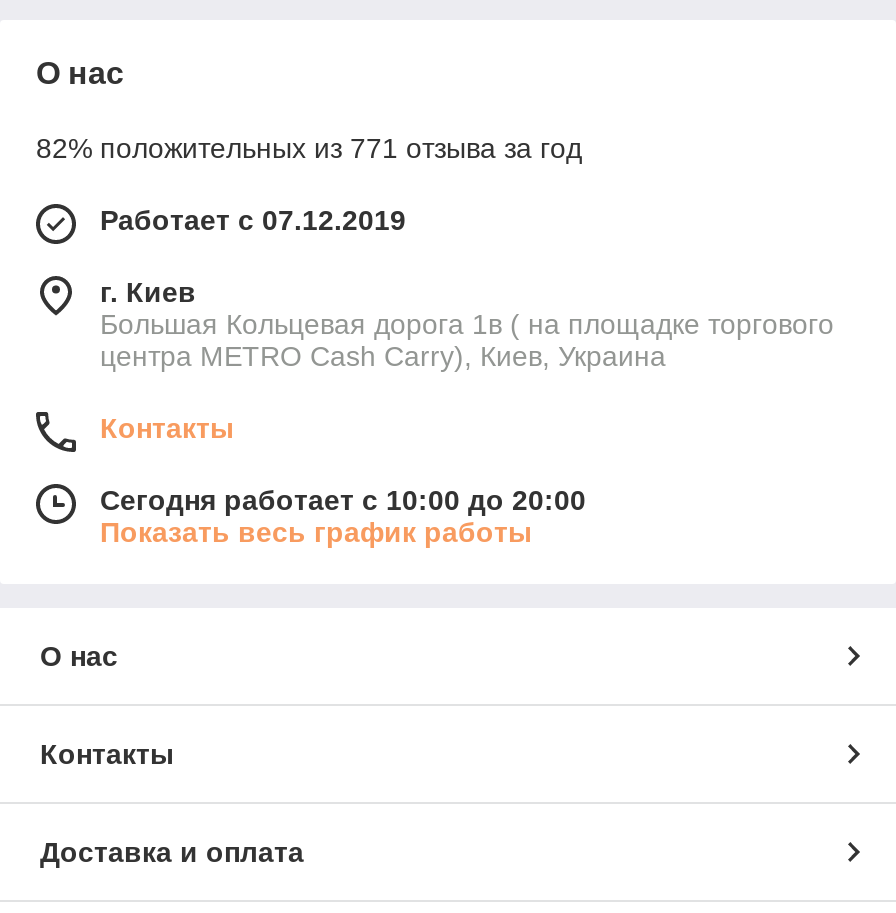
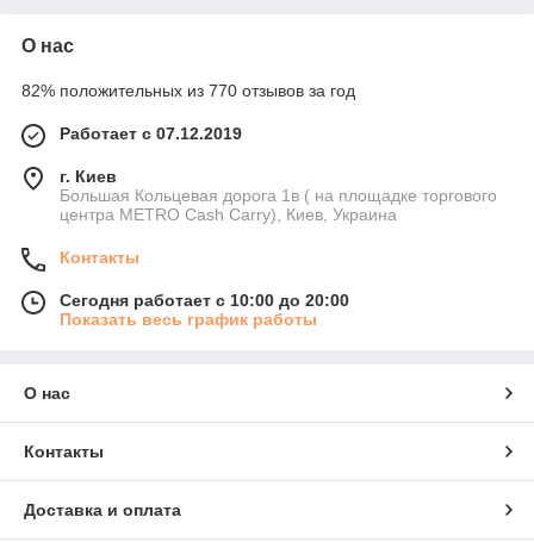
[36,132,582,164] 82% положительных из 771 отзыва за год -> [21,81,355,100] 82% положительных из 770 отзывов за год

